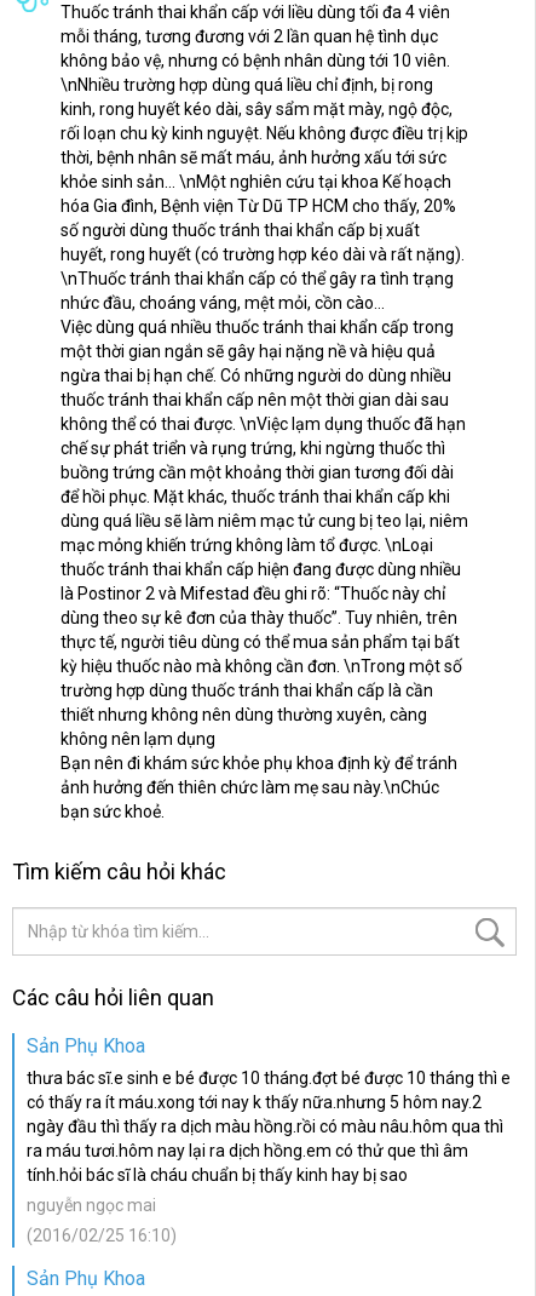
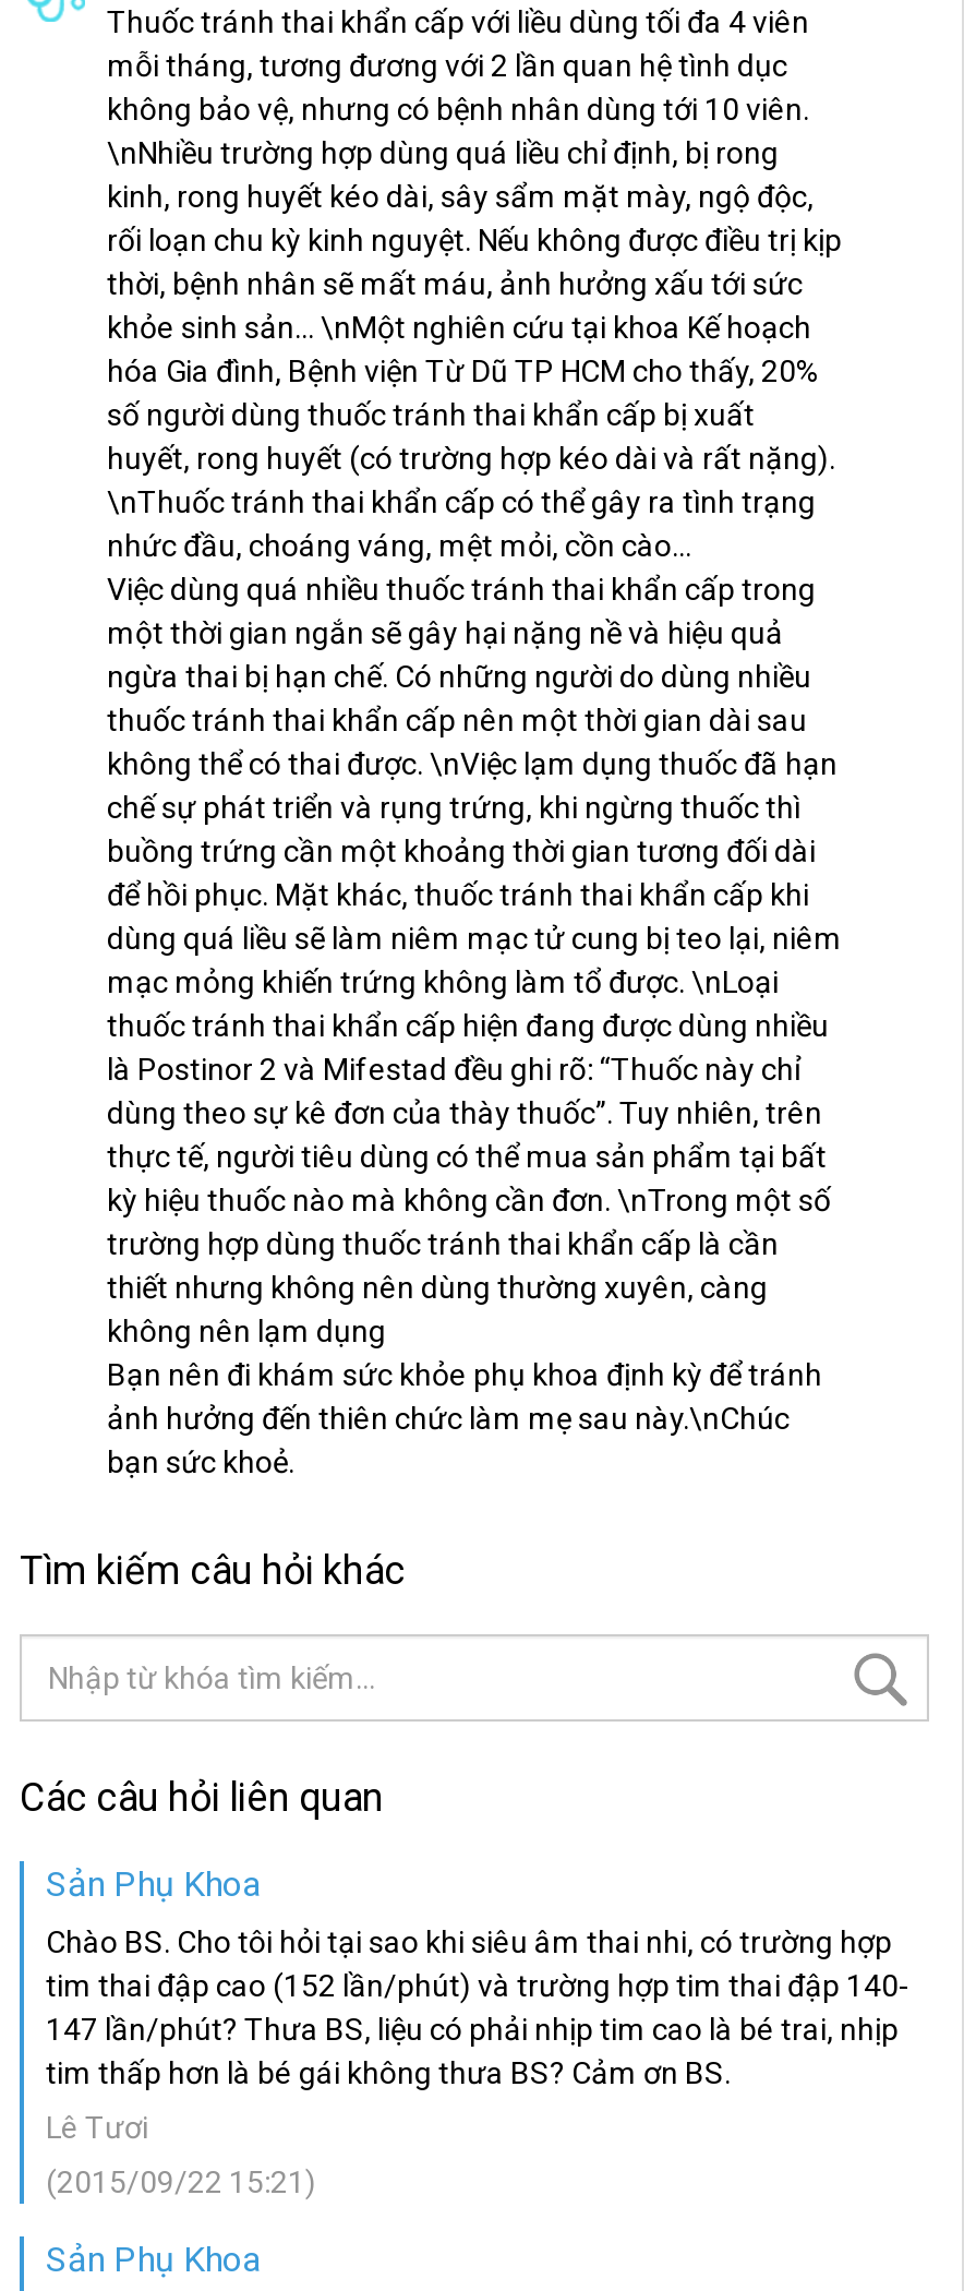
[27,1068,511,1185] thưa bác sĩ.e sinh e bé được 10 tháng.đợt bé được 10 tháng thì e | có thấy ra ít máu.xong tới nay k thấy nữa.nhưng 5 hôm nay.2 | ngày đầu thì thấy ra dịch màu hồng.rồi có màu nâu.hôm qua thì | ra máu tươi.hôm nay lại ra dịch hồng.em có thử que thì âm | tính.hỏi bác sĩ là cháu chuẩn bị thấy kinh hay bị sao -> [46,1924,909,2090] Chào BS. Cho tôi hỏi tại sao khi siêu âm thai nhi, có trường hợp | tim thai đập cao (152 lần/phút) và trường hợp tim thai đập 140- | 147 lần/phút? Thưa BS, liệu có phải nhịp tim cao là bé trai, nhịp | tim thấp hơn là bé gái không thưa BS? Cảm ơn BS.
[27,1195,156,1215] nguyễn ngọc mai -> [46,2110,148,2145] Lê Tươi
[27,1226,177,1245] (2016/02/25 16:10) -> [46,2164,316,2199] (2015/09/22 15:21)

